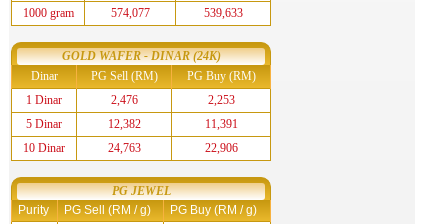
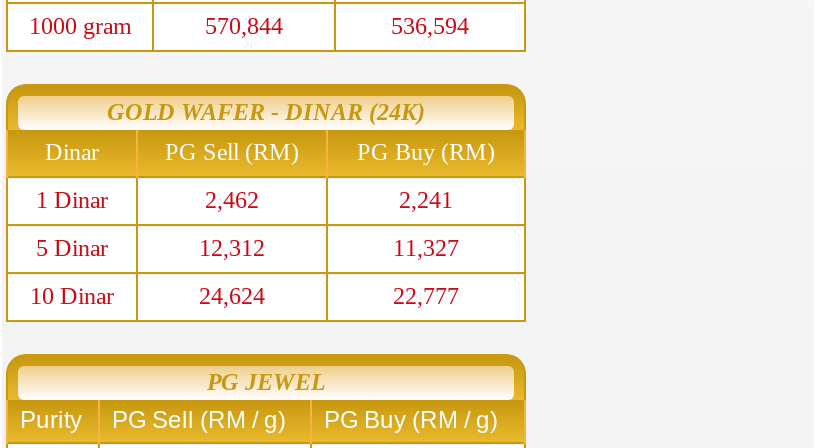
[110,6,149,20] 574,077 -> [205,13,283,41] 570,844
[203,6,242,20] 539,633 -> [391,13,469,41] 536,594
[110,93,137,107] 2,476 -> [205,187,259,215] 2,462
[207,93,234,107] 2,253 -> [399,187,453,215] 2,241
[107,117,140,131] 12,382 -> [199,235,265,263] 12,312
[204,117,237,131] 11,391 -> [393,235,459,263] 11,327
[107,141,140,155] 24,763 -> [199,283,265,311] 24,624
[204,141,237,155] 22,906 -> [393,283,459,311] 22,777

